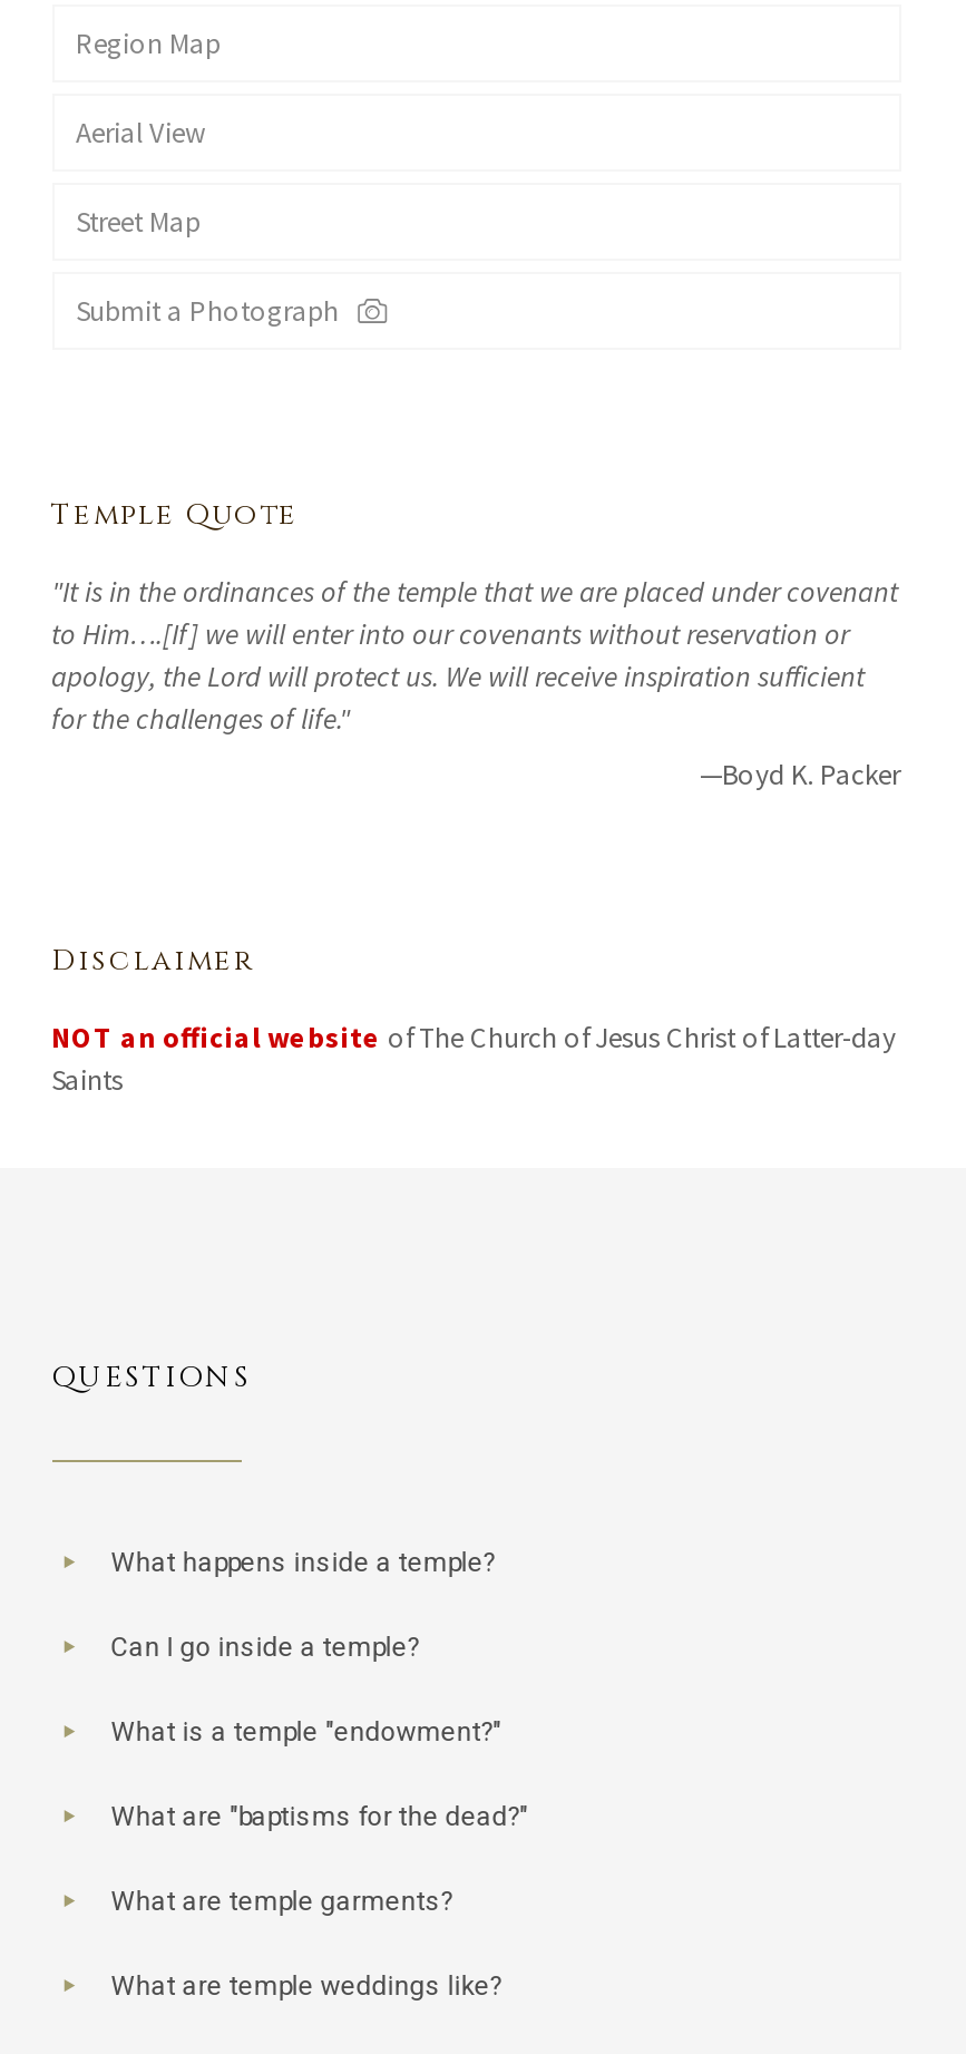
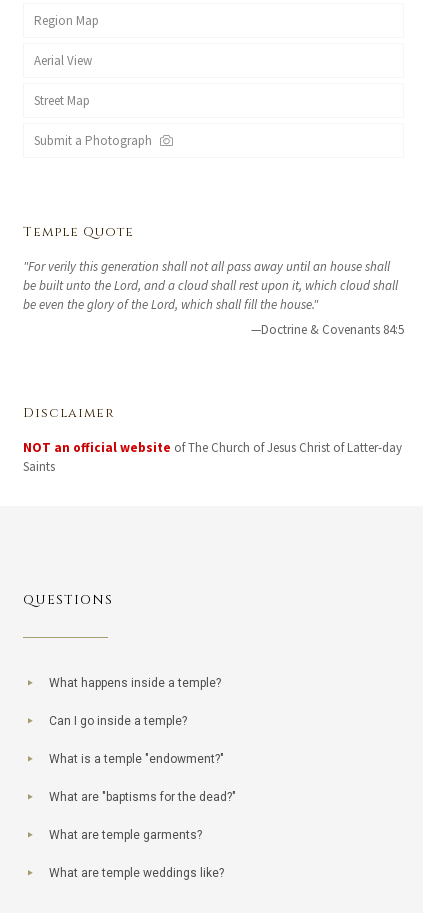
[51,574,898,738] "It is in the ordinances of the temple that we are placed under covenant | to Him….[If] we will enter into our covenants without reservation or | apology, the Lord will protect us. We will receive inspiration sufficient | for the challenges of life." -> [22,258,397,313] "For verily this generation shall not all pass away until an house shall | be built unto the Lord, and a cloud shall rest upon it, which cloud shall | be even the glory of the Lord, which shall fill the house."
[700,756,900,794] —Boyd K. Packer -> [250,321,403,338] —Doctrine & Covenants 84:5

